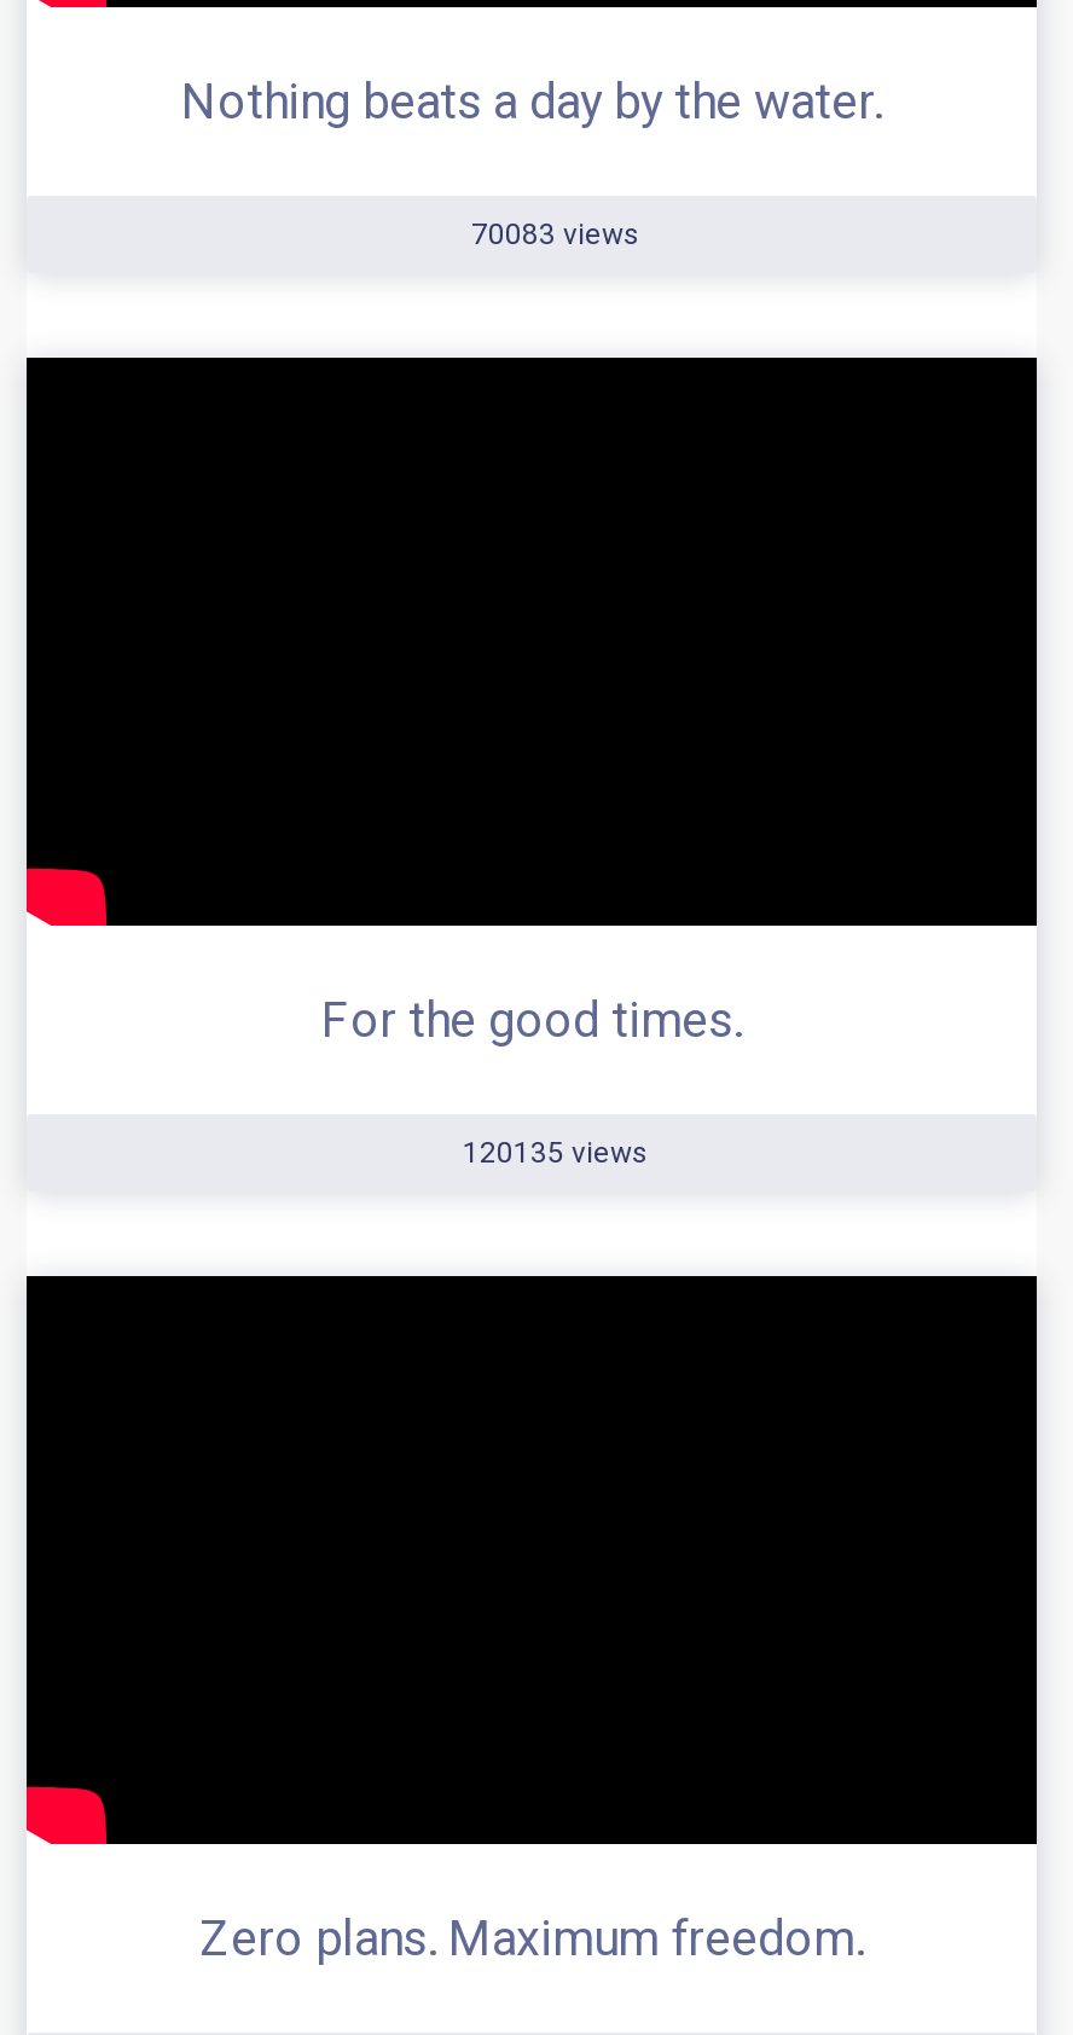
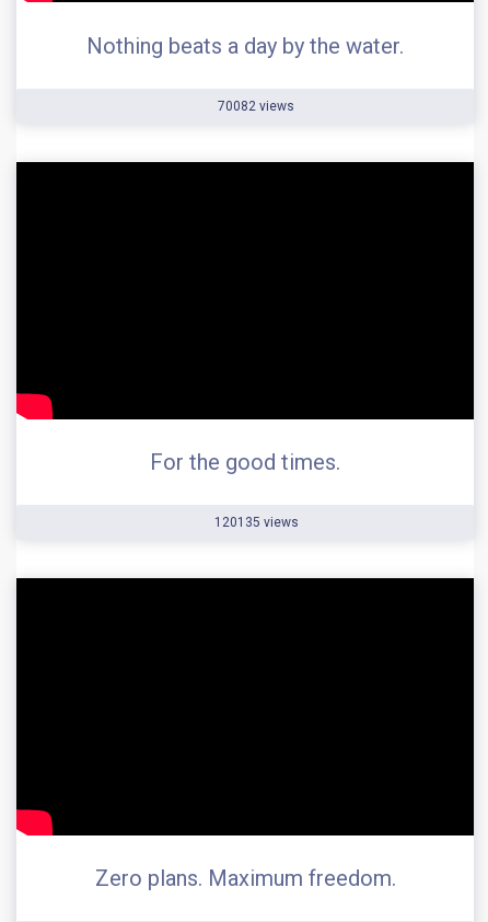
[471,216,640,250] 70083 views -> [218,98,294,113] 70082 views

